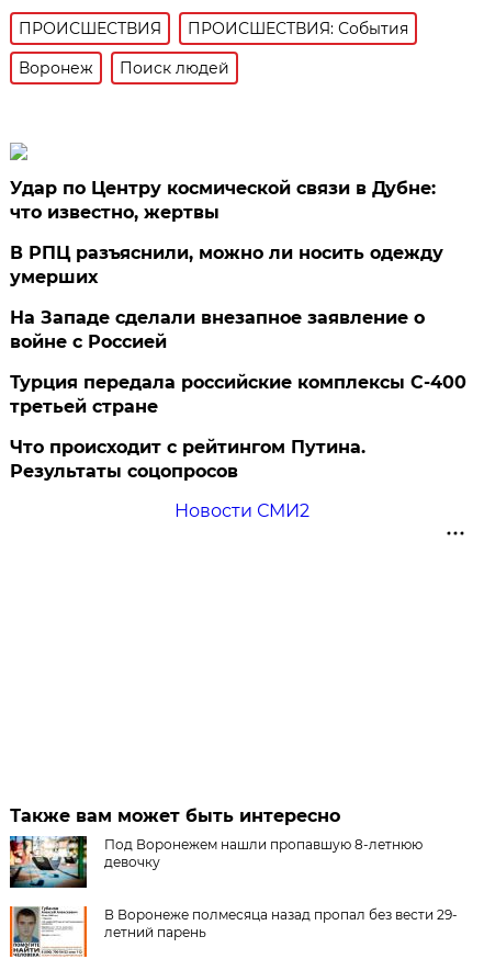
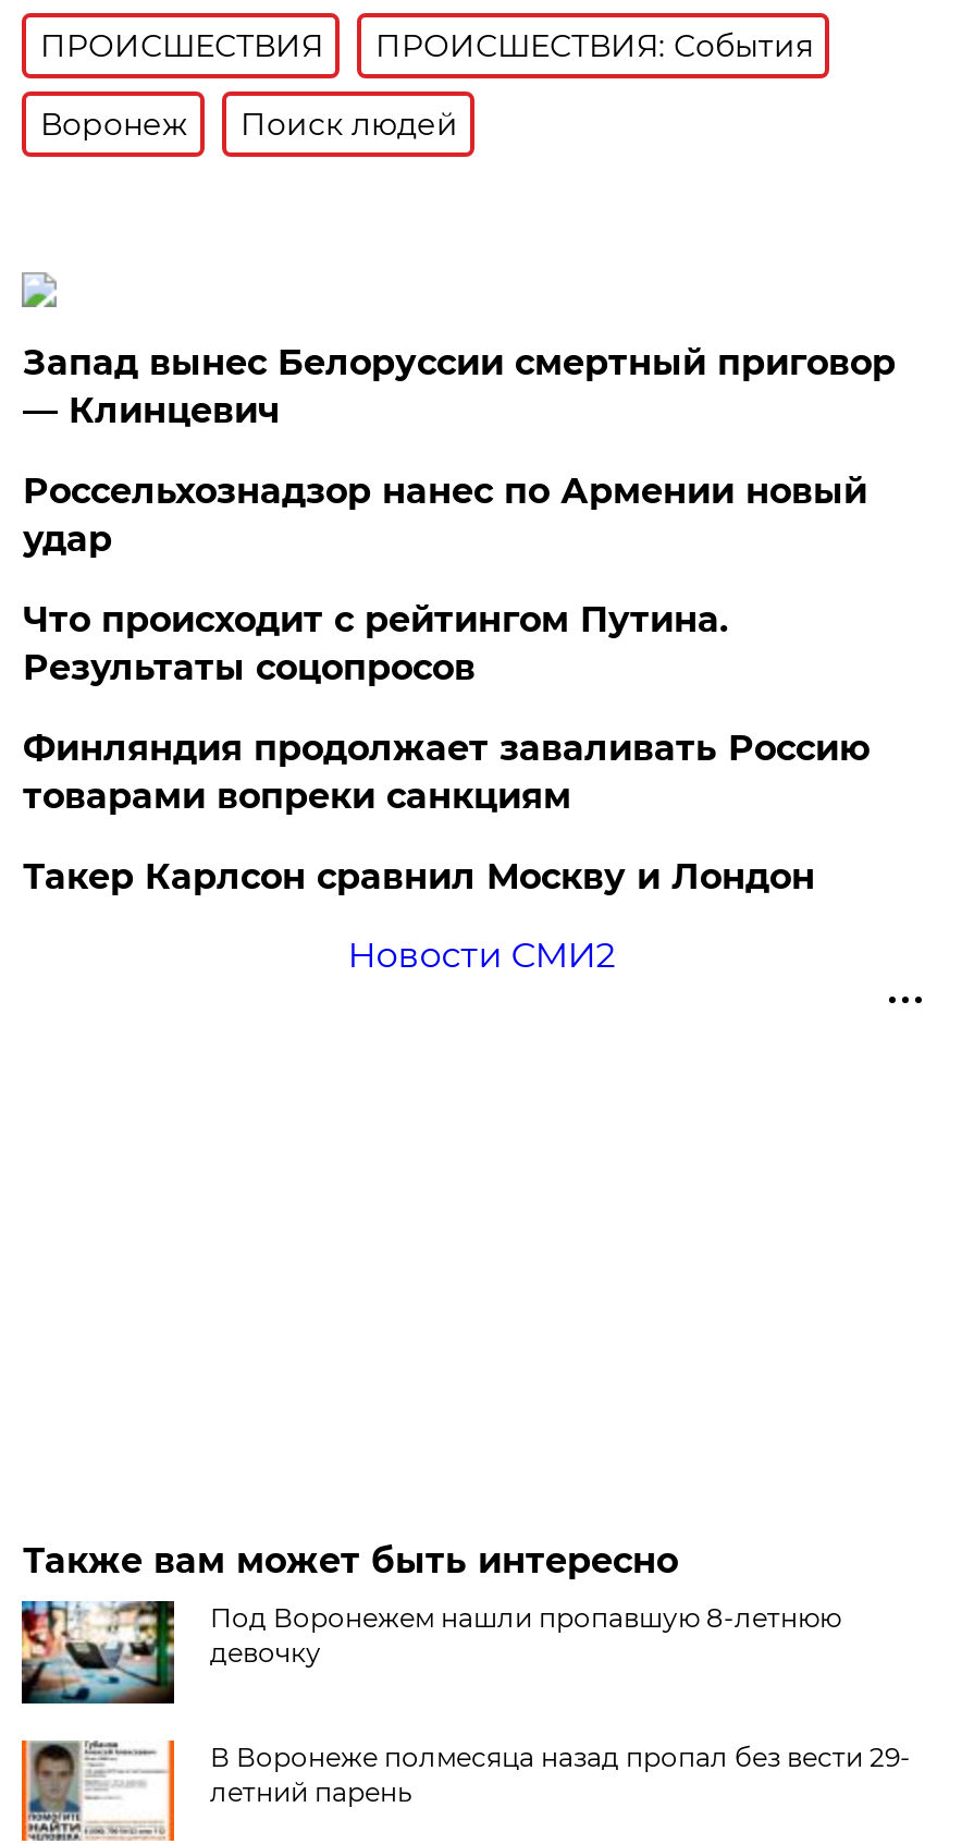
[10,178,467,417] Удар по Центру космической связи в Дубне: | что известно, жертвы | В РПЦ разъяснили, можно ли носить одежду | умерших | На Западе сделали внезапное заявление о | войне с Россией | Турция передала российские комплексы С-400 | третьей стране -> [23,342,895,560] Запад вынес Белоруссии смертный приговор | — Клинцевич | Россельхознадзор нанес по Армении новый | удар
moved [10,437,366,482] -> [23,599,728,688]: Что происходит с рейтингом Путина. | Результаты соцопросов
none -> [23,727,869,897] Финляндия продолжает заваливать Россию | товарами вопреки санкциям | Такер Карлсон сравнил Москву и Лондон

